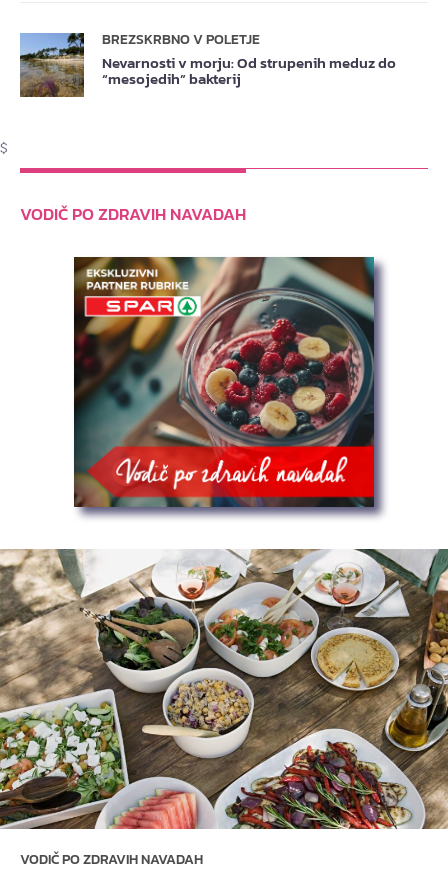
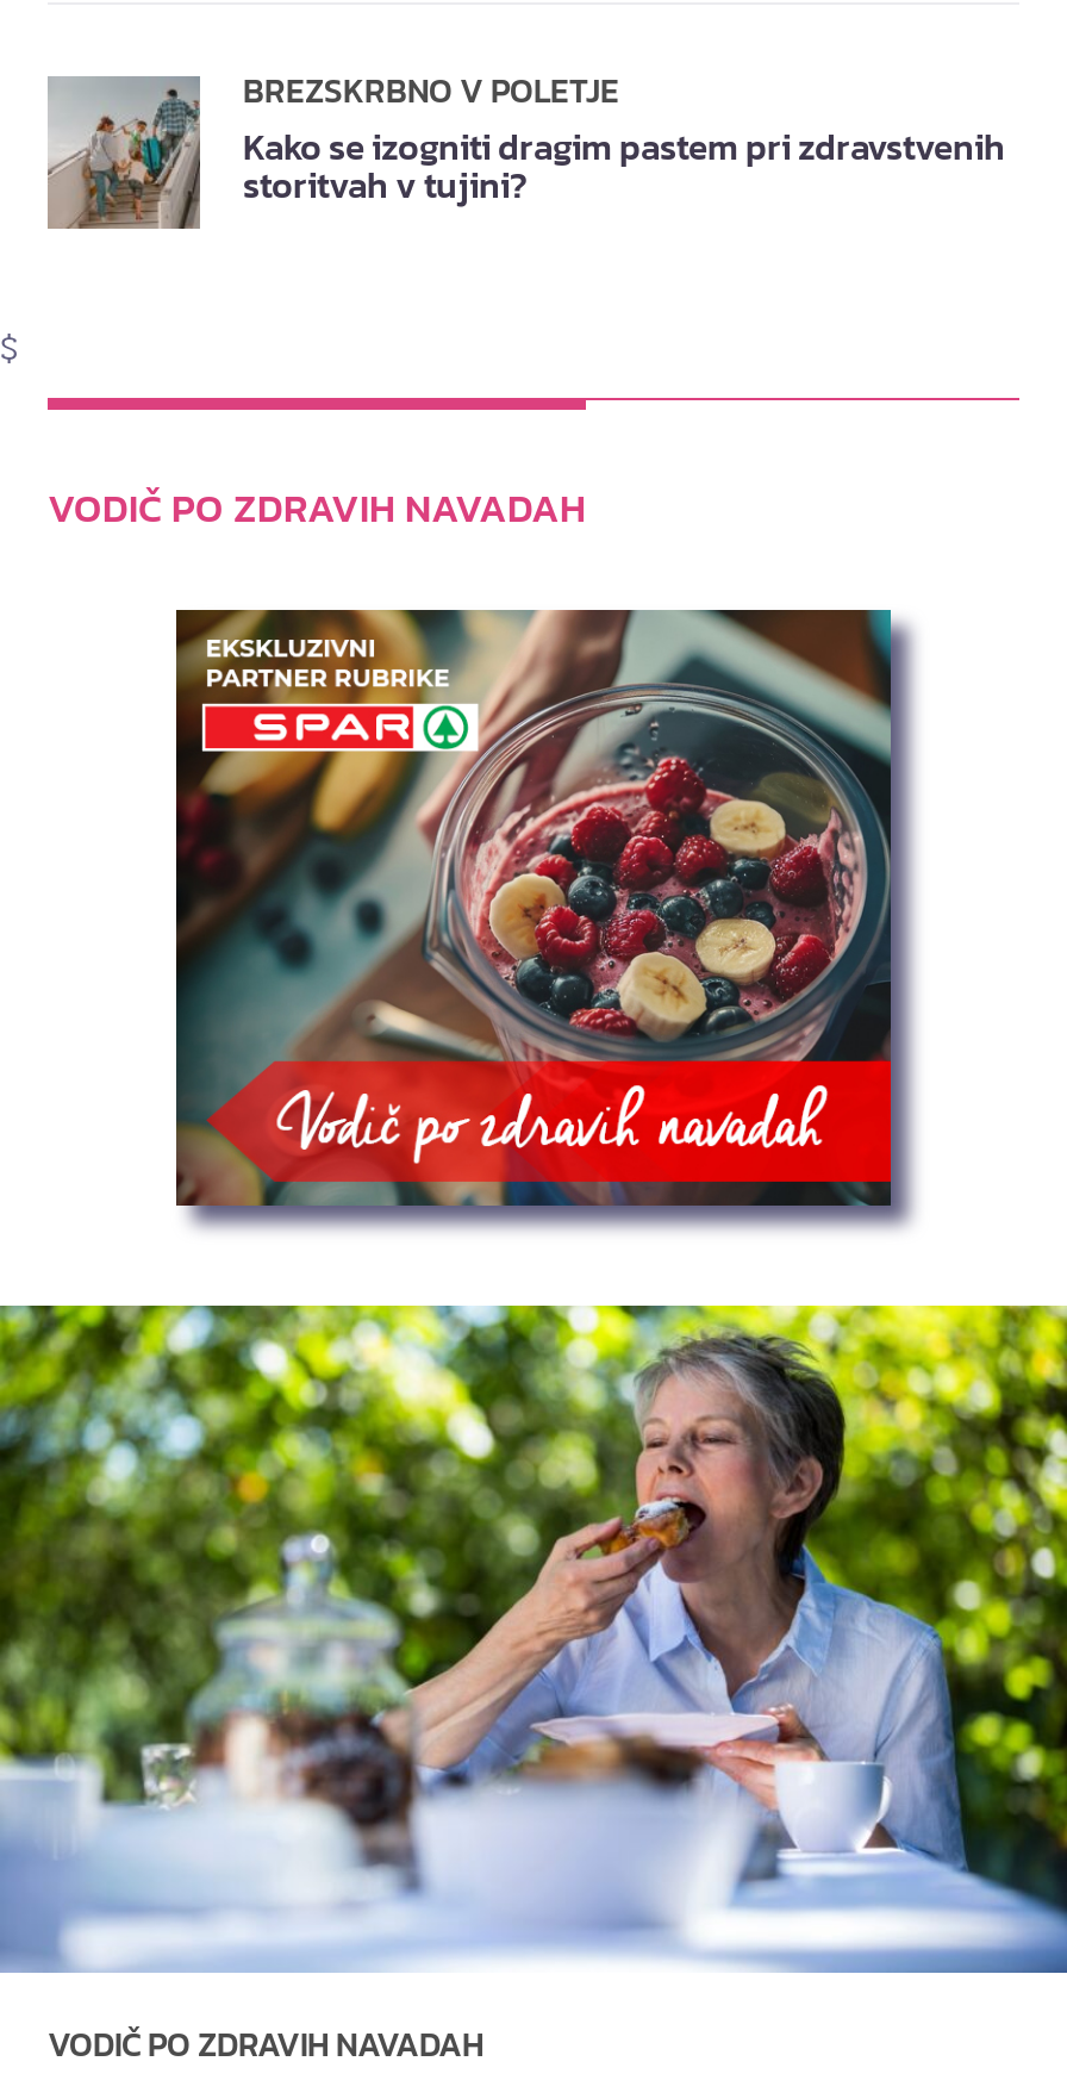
[19,33,396,97] [image] | Nevarnosti v morju: Od strupenih meduz do | “mesojedih” bakterij -> [48,76,1005,229] [image] | Kako se izogniti dragim pastem pri zdravstvenih | storitvah v tujini?
[3,548,445,830] [image] -> [7,1303,1060,1975] [image]

